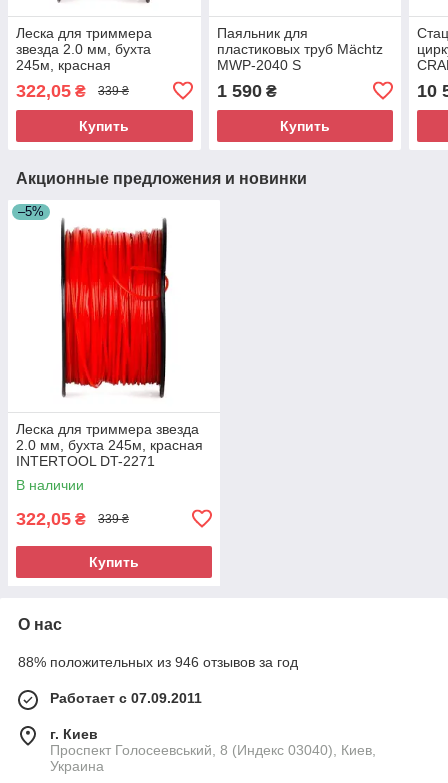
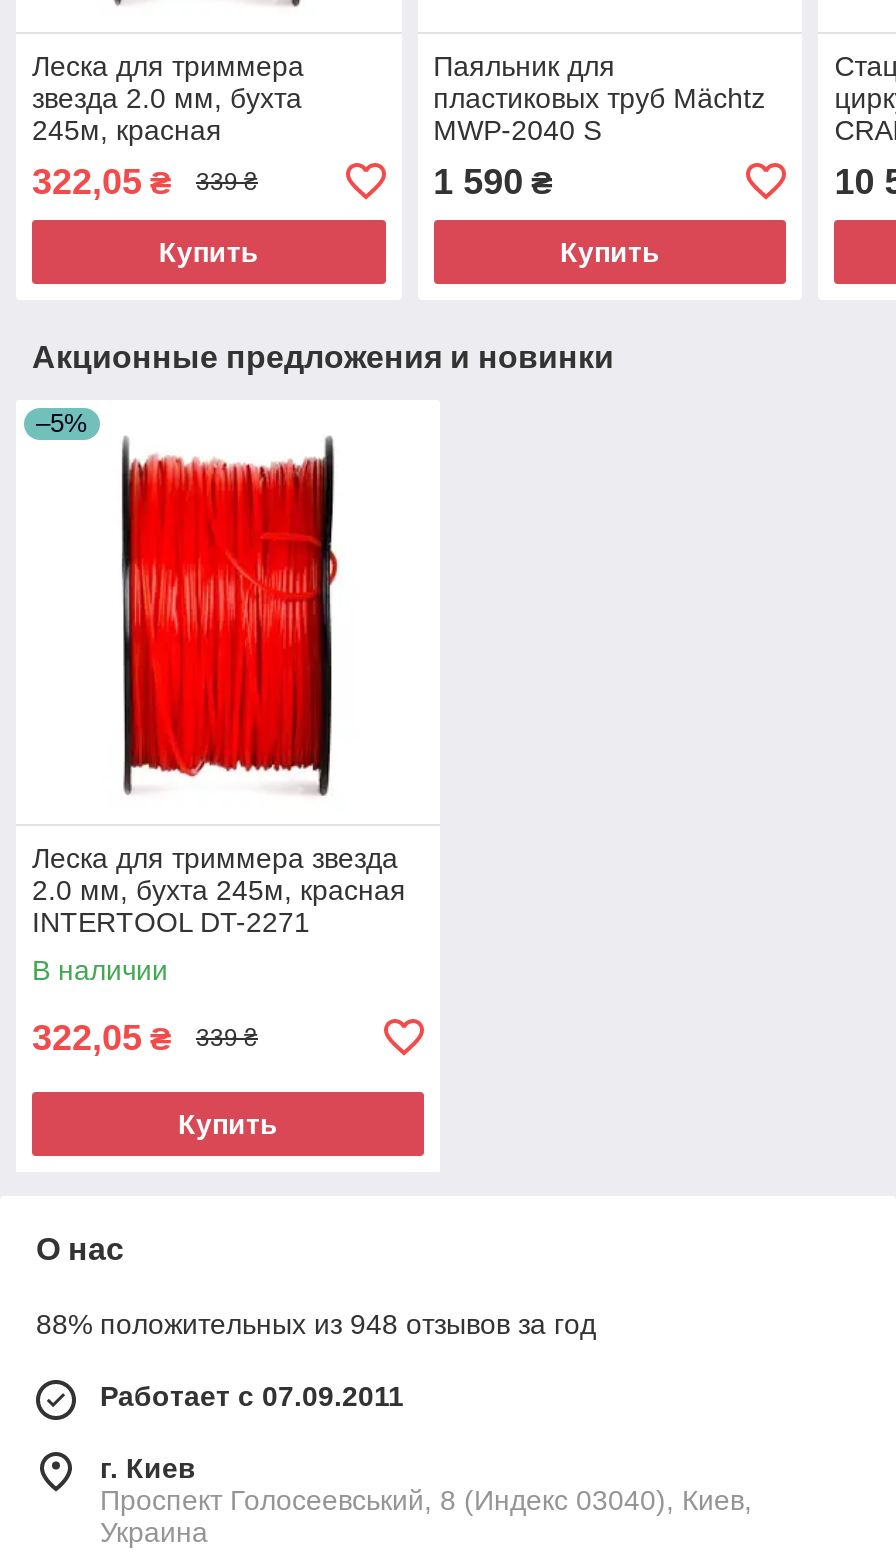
[18,654,298,670] 88% положительных из 946 отзывов за год -> [36,1308,596,1340] 88% положительных из 948 отзывов за год

